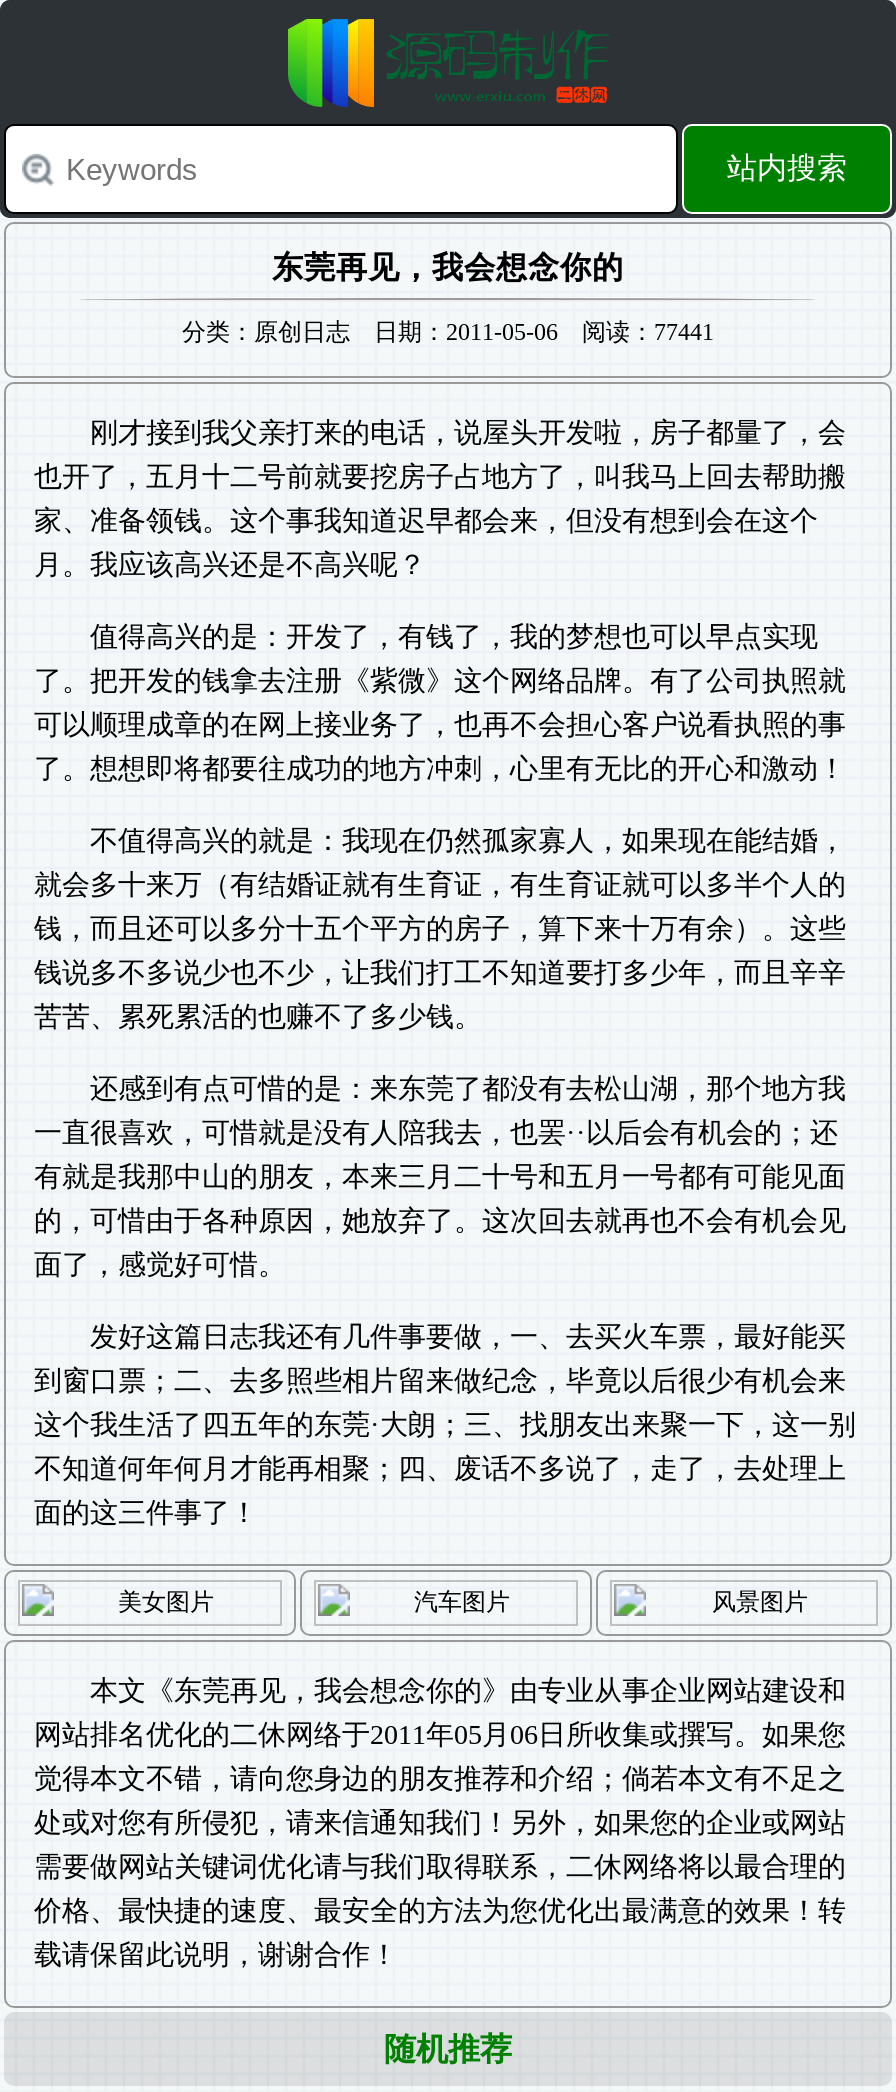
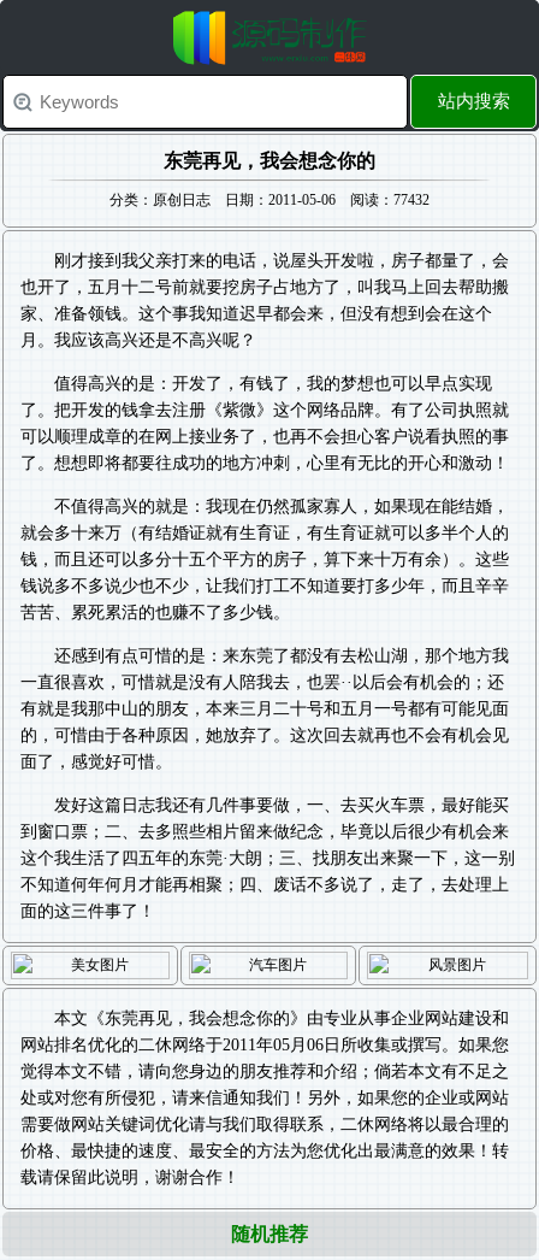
[182,318,714,346] 分类：原创日志 日期：2011-05-06 阅读：77441 -> [109,192,430,208] 分类：原创日志 日期：2011-05-06 阅读：77432

